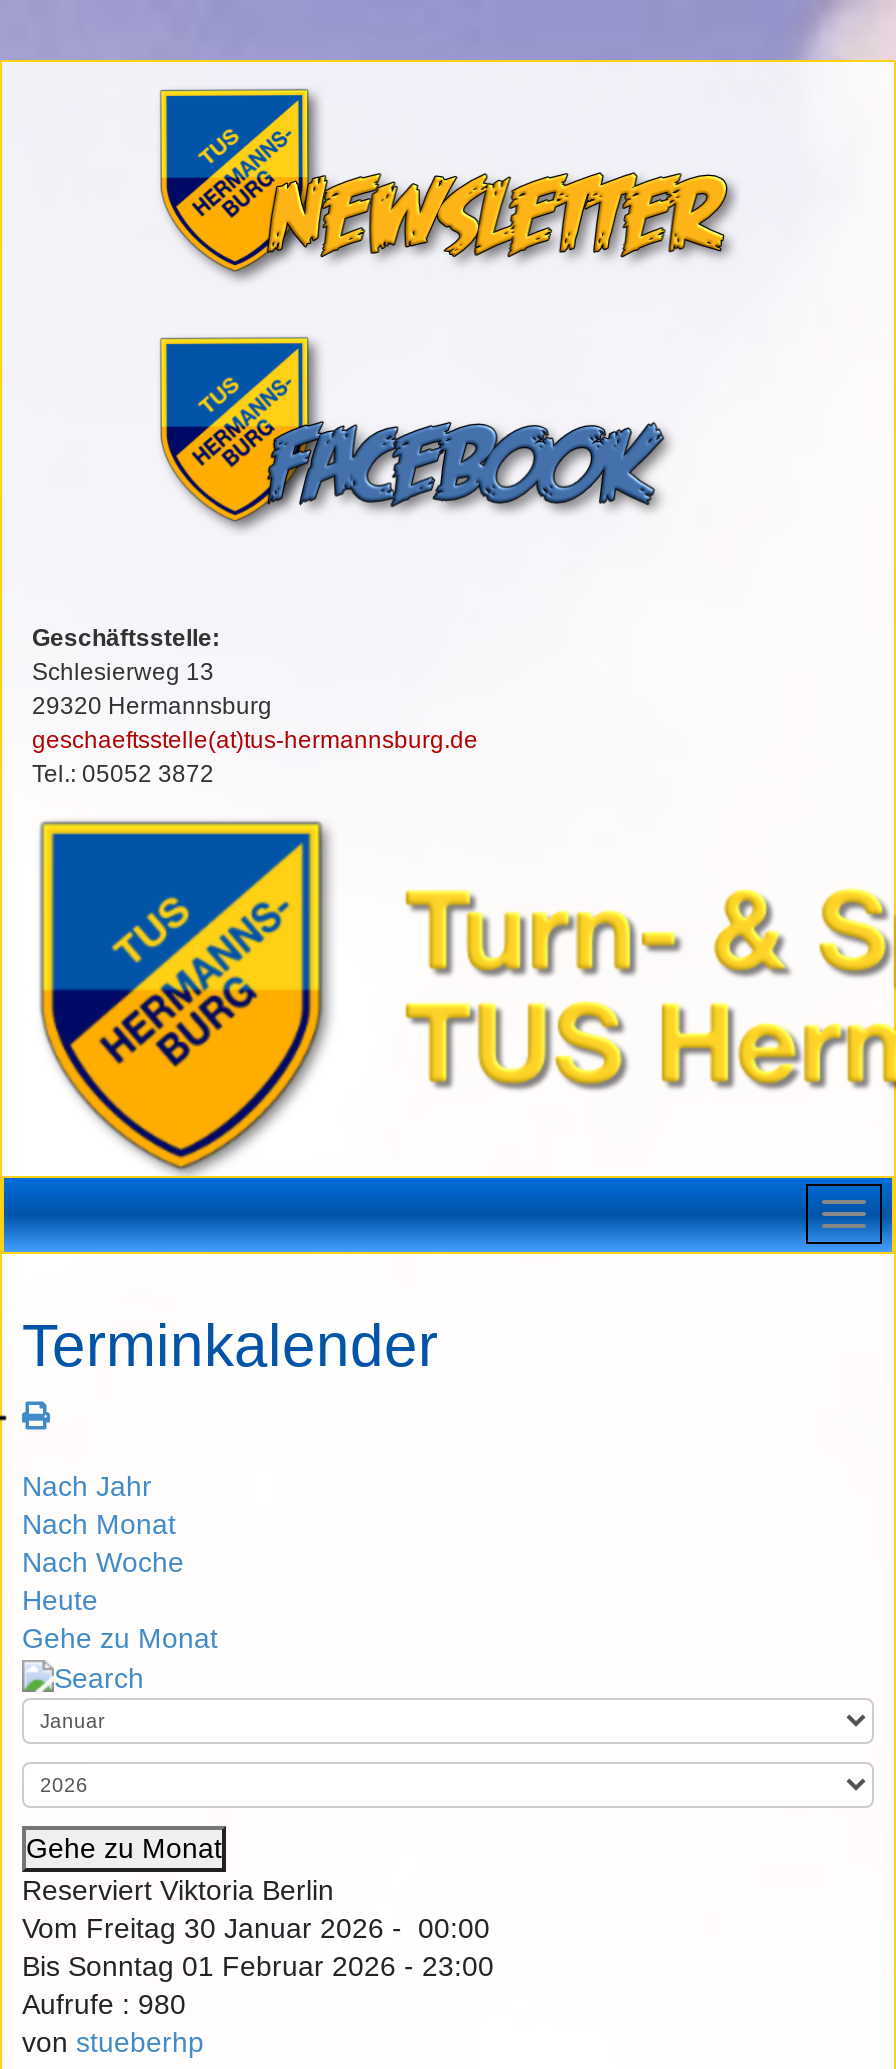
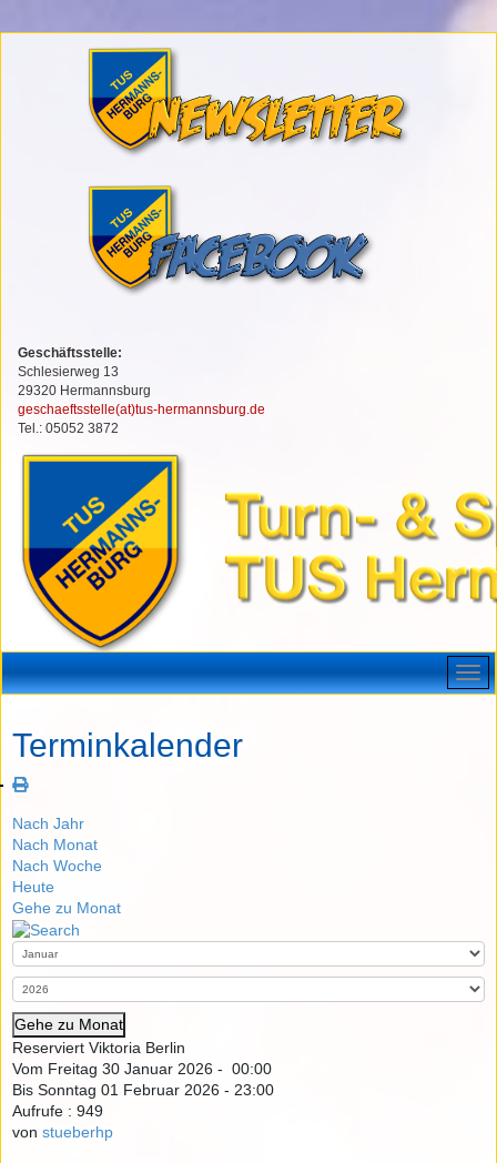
[22,1988,186,2020] Aufrufe: 980 -> [12,1102,103,1120] Aufrufe: 949

